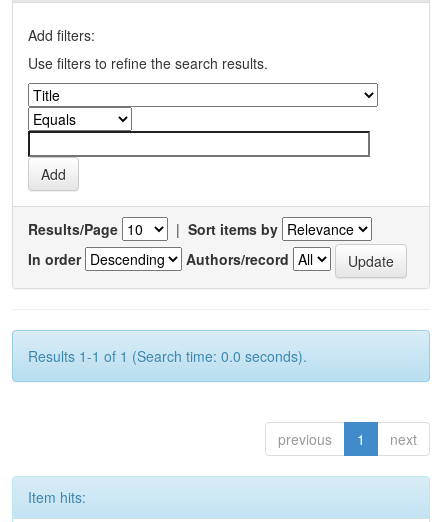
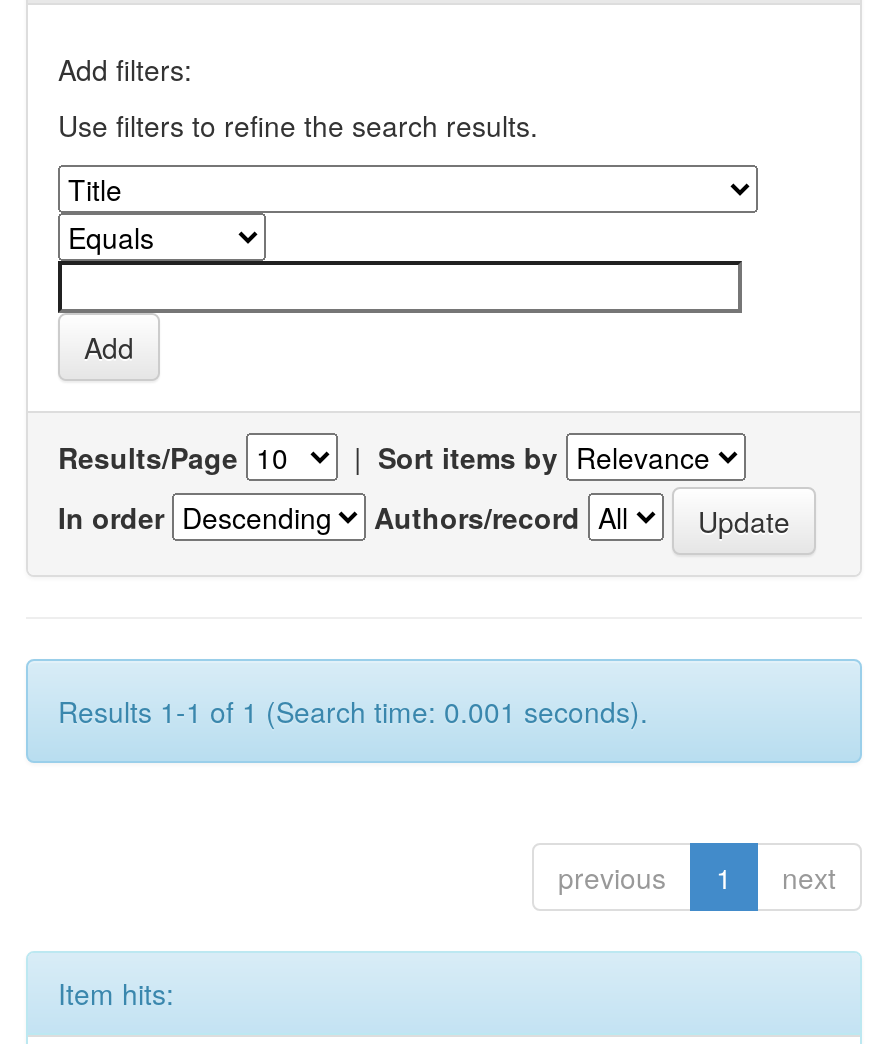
[28,346,307,366] Results 1-1 of 1 (Search time: 0.0 seconds). -> [58,691,648,731] Results 1-1 of 1 (Search time: 0.001 seconds).

